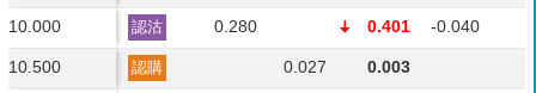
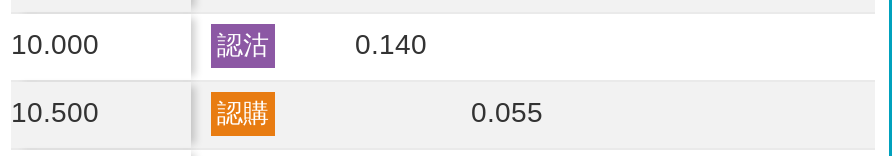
[214,17,480,36] 0.280 | 0.401 | -0.040 -> [355,28,427,60] 0.140
[284,57,410,76] 0.027 | 0.003 -> [471,96,543,128] 0.055

